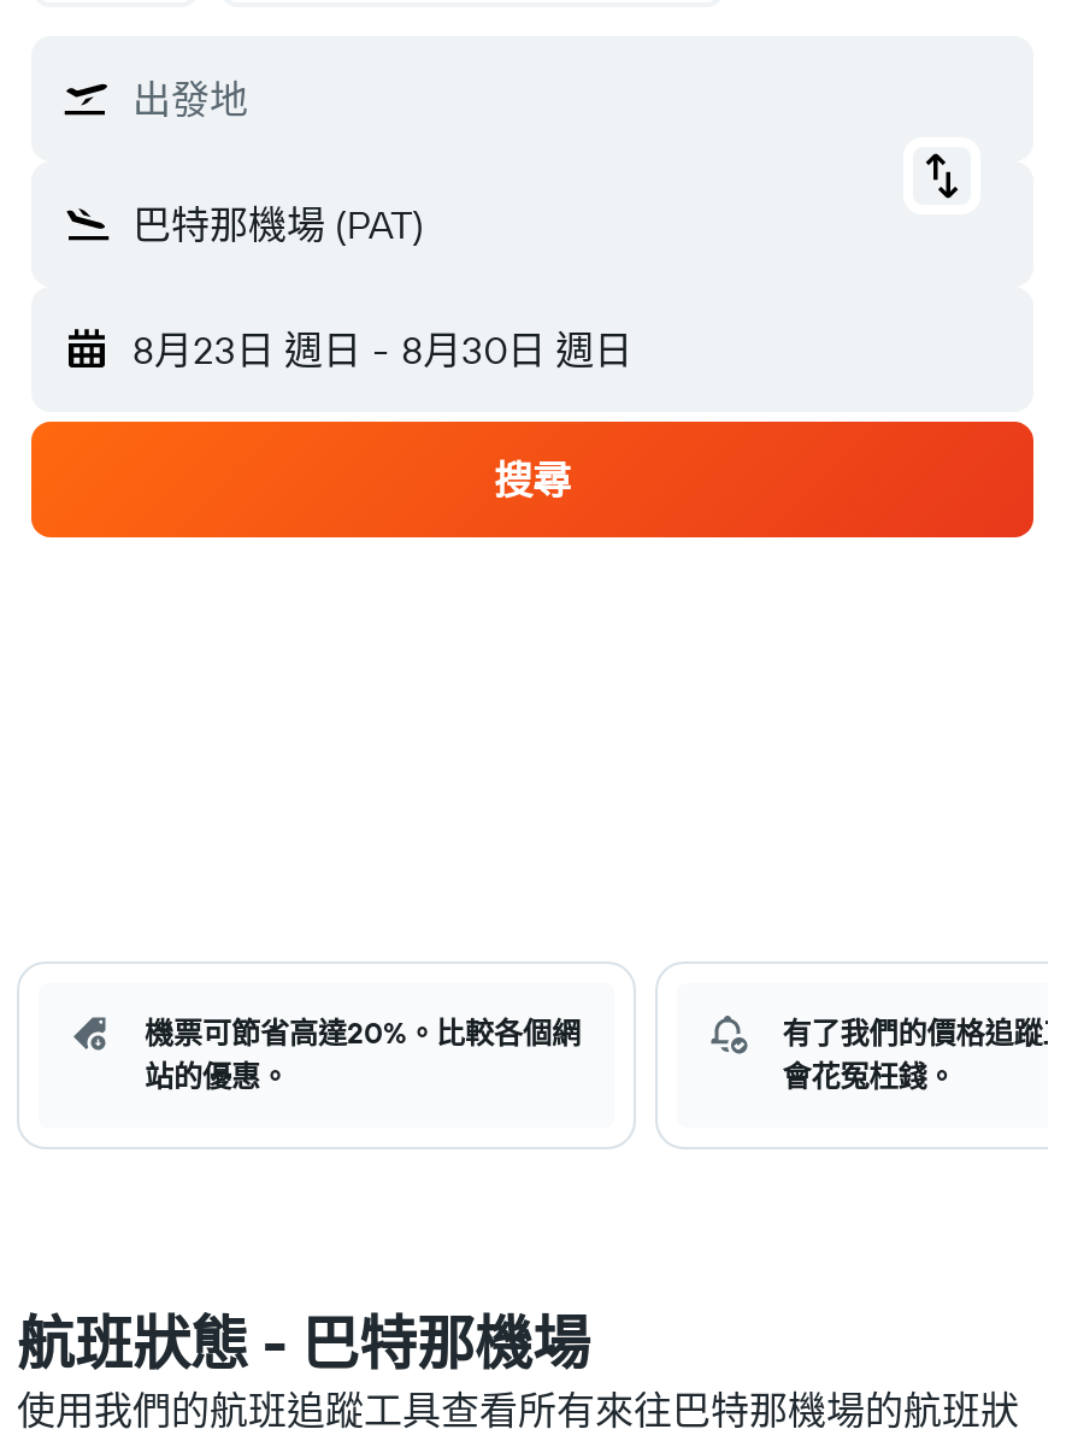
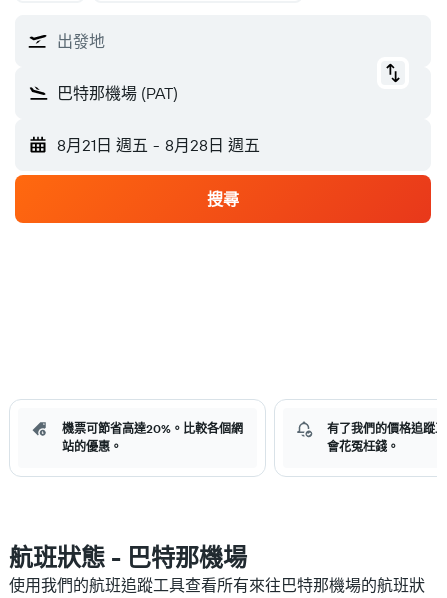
[132,325,633,374] 8月23日 週日 - 8月30日 週日 -> [57,135,260,155] 8月21日 週五 - 8月28日 週五

